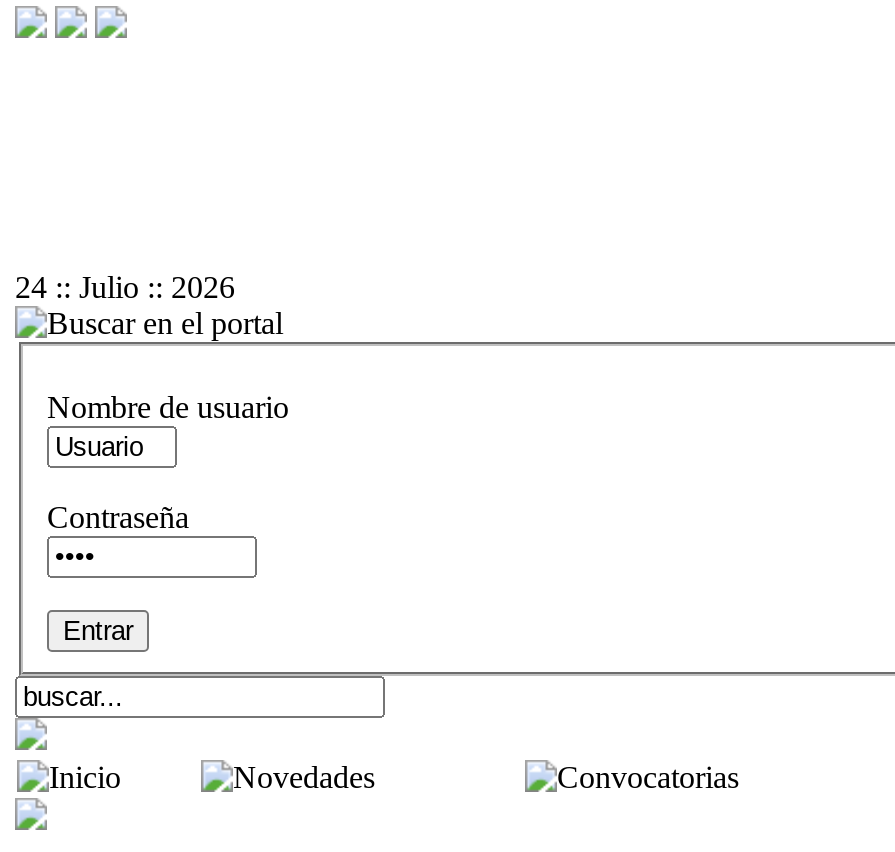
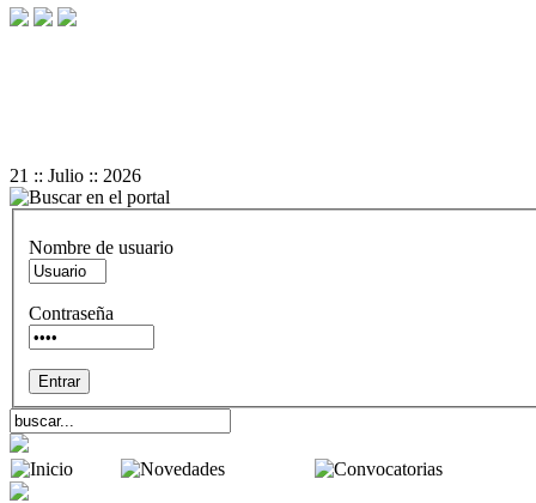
[15,271,235,305] 24 :: Julio :: 2026 -> [10,166,141,186] 21 :: Julio :: 2026

